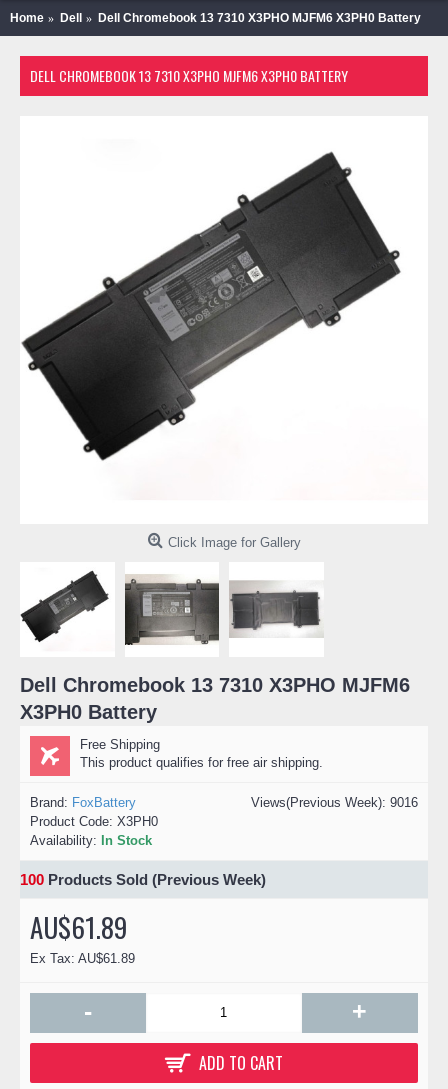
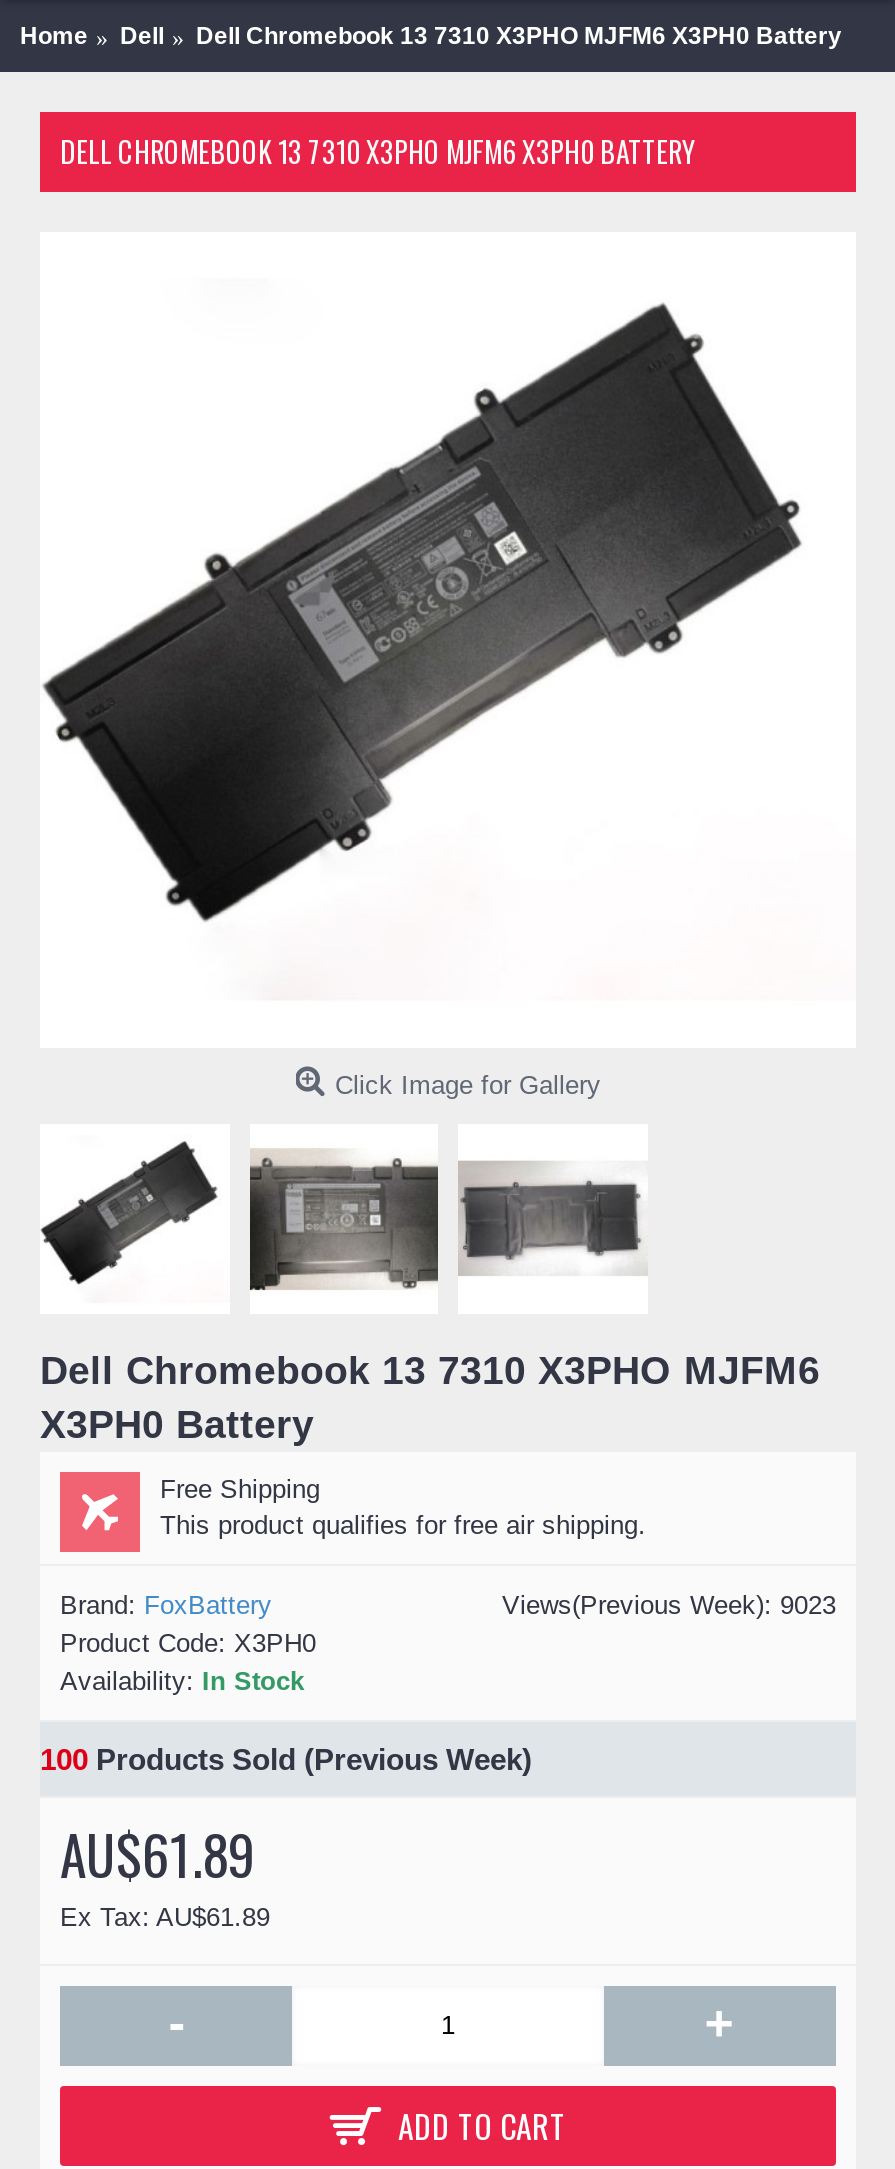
[251,794,418,809] Views(Previous Week): 9016 -> [502,1589,836,1619] Views(Previous Week): 9023

